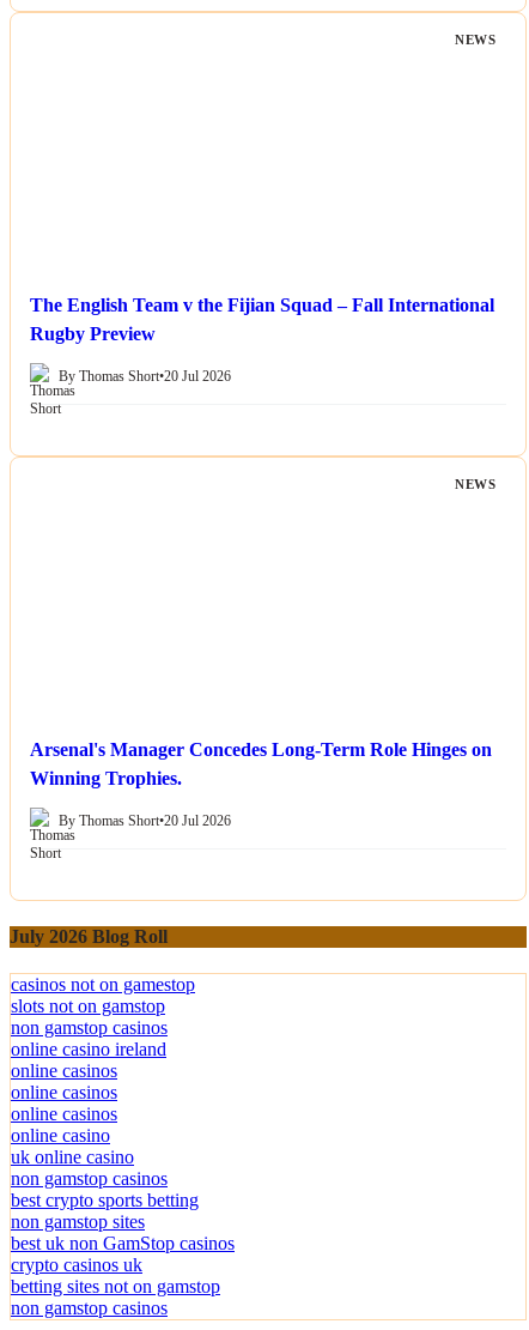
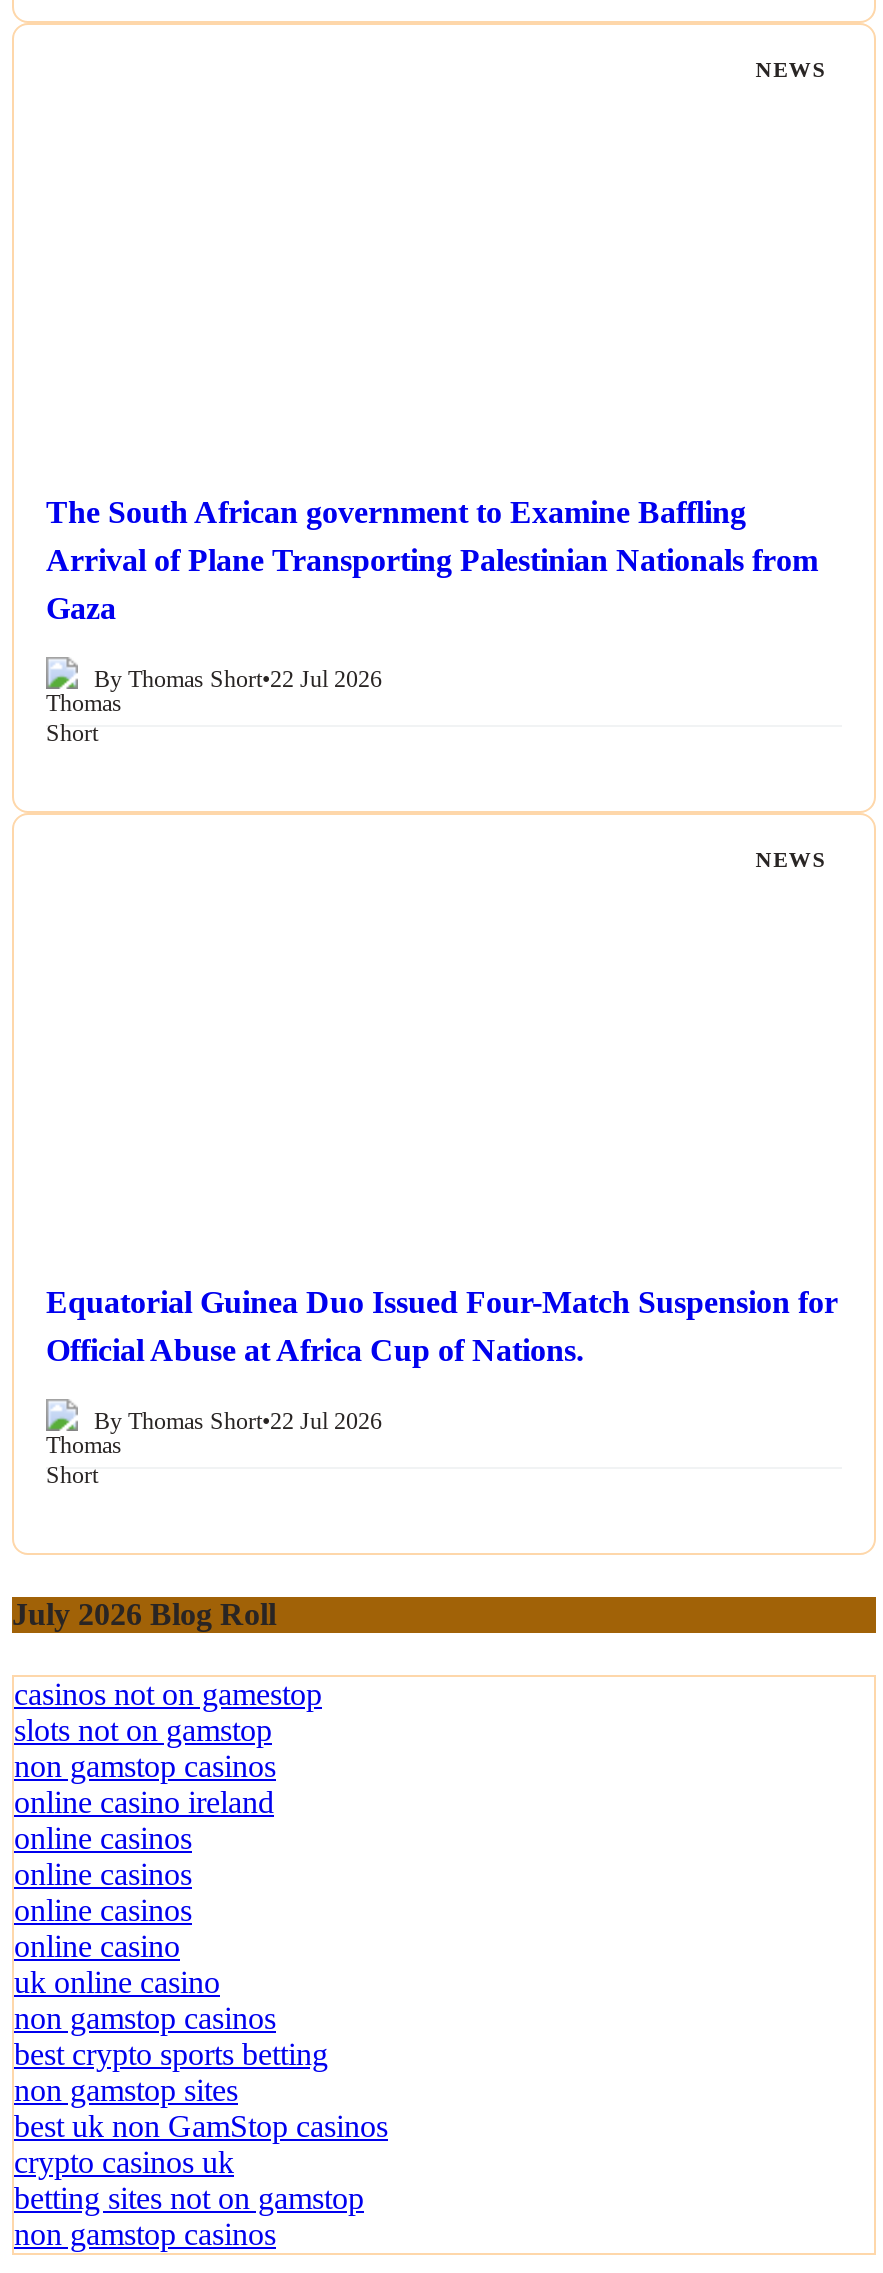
[30,295,494,344] The English Team v the Fijian Squad – Fall International | Rugby Preview -> [46,495,818,625] The South African government to Examine Baffling | Arrival of Plane Transporting Palestinian Nationals from | Gaza
[59,368,231,385] By Thomas Short•20 Jul 2026 -> [94,666,382,694] By Thomas Short•22 Jul 2026
[30,739,492,788] Arsenal's Manager Concedes Long-Term Role Hinges on | Winning Trophies. -> [46,1285,838,1367] Equatorial Guinea Duo Issued Four-Match Suspension for | Official Abuse at Africa Cup of Nations.
[59,813,231,830] By Thomas Short•20 Jul 2026 -> [94,1408,382,1436] By Thomas Short•22 Jul 2026

